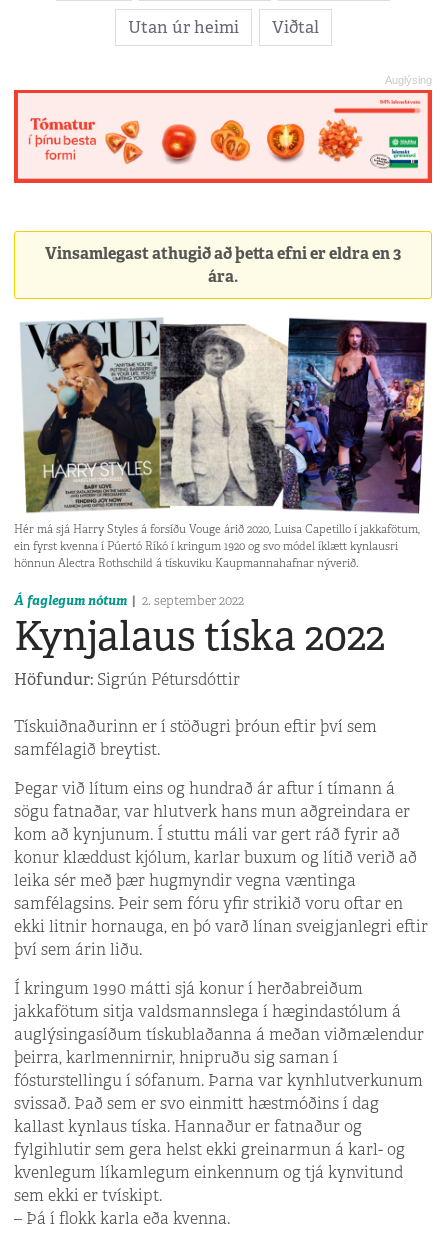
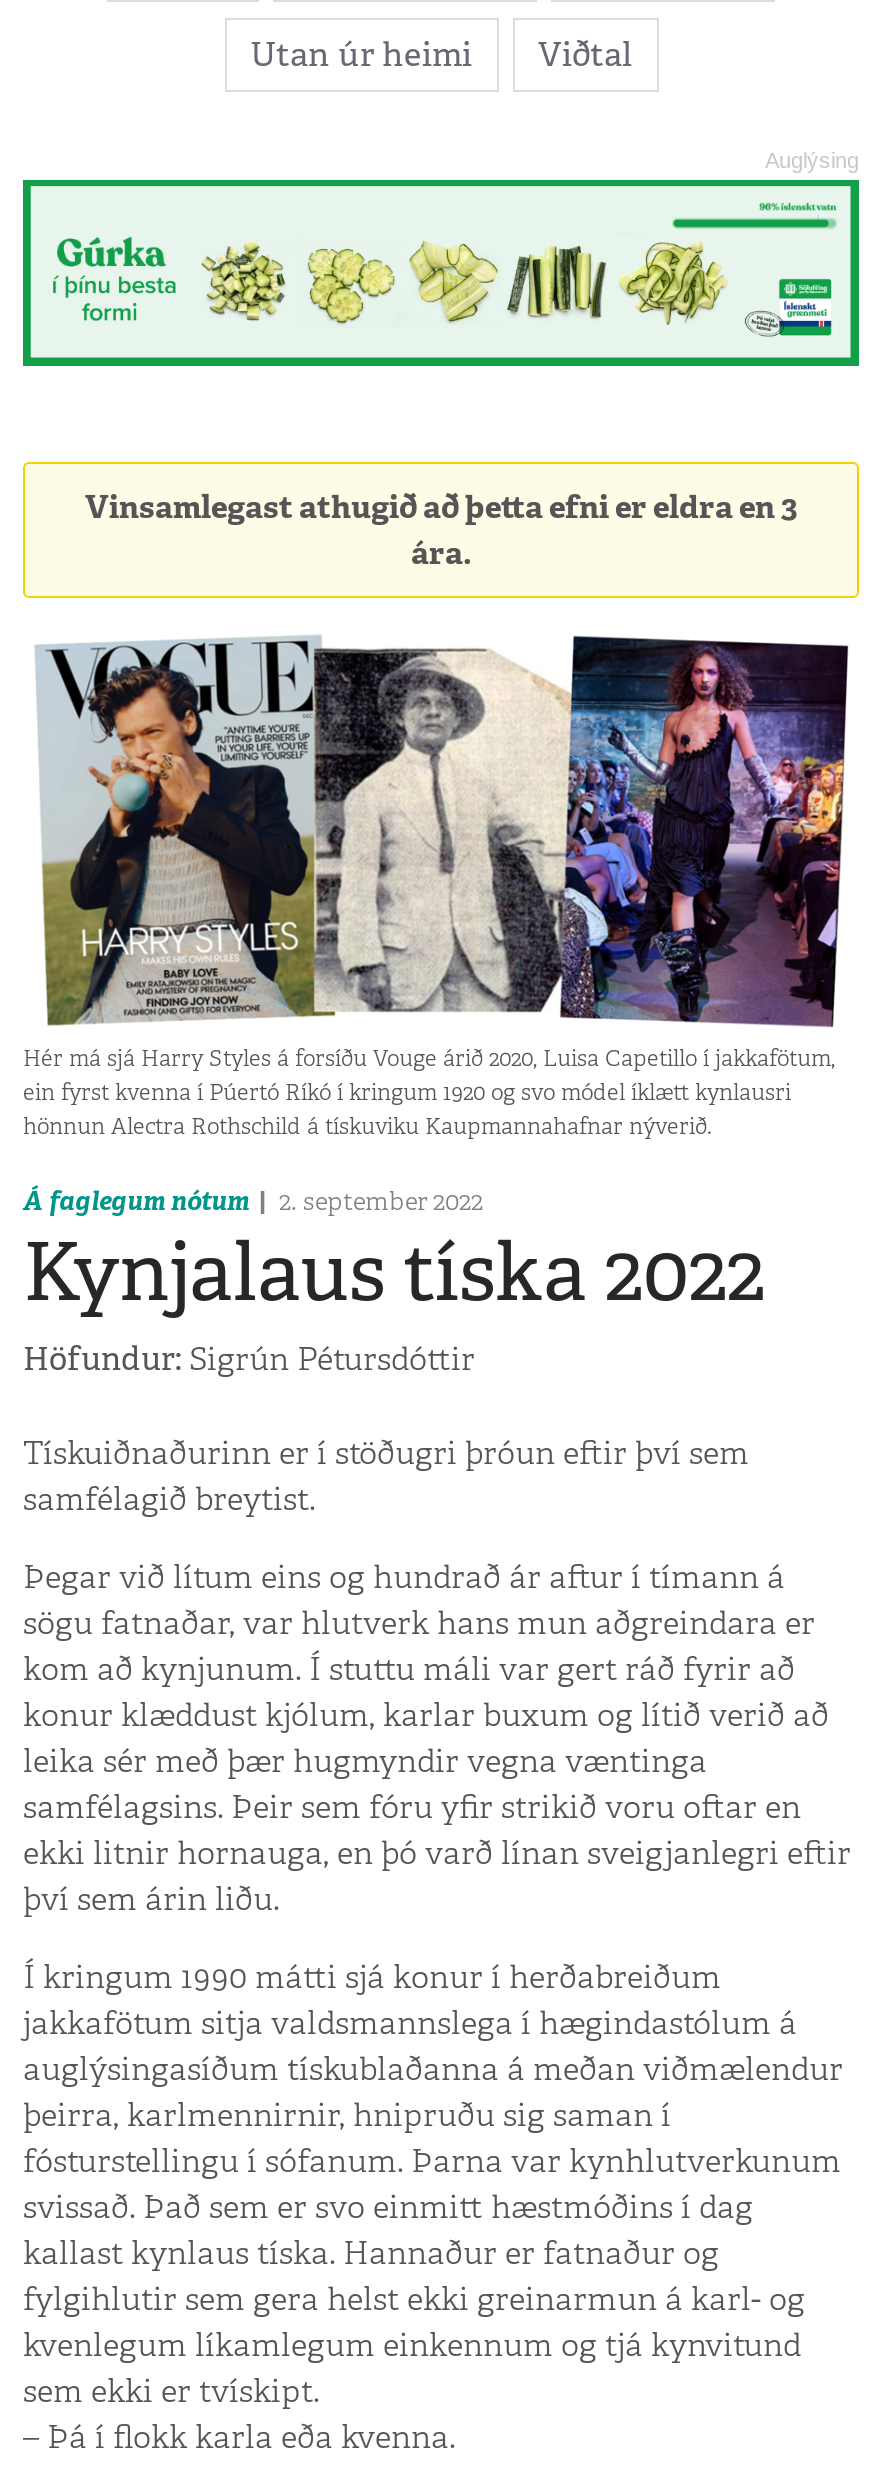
[13,89,433,184] [image] -> [21,178,861,368] [image]

